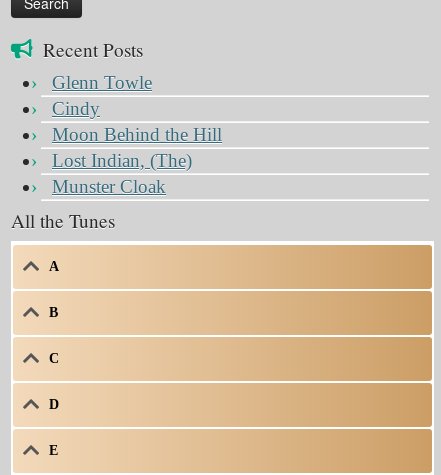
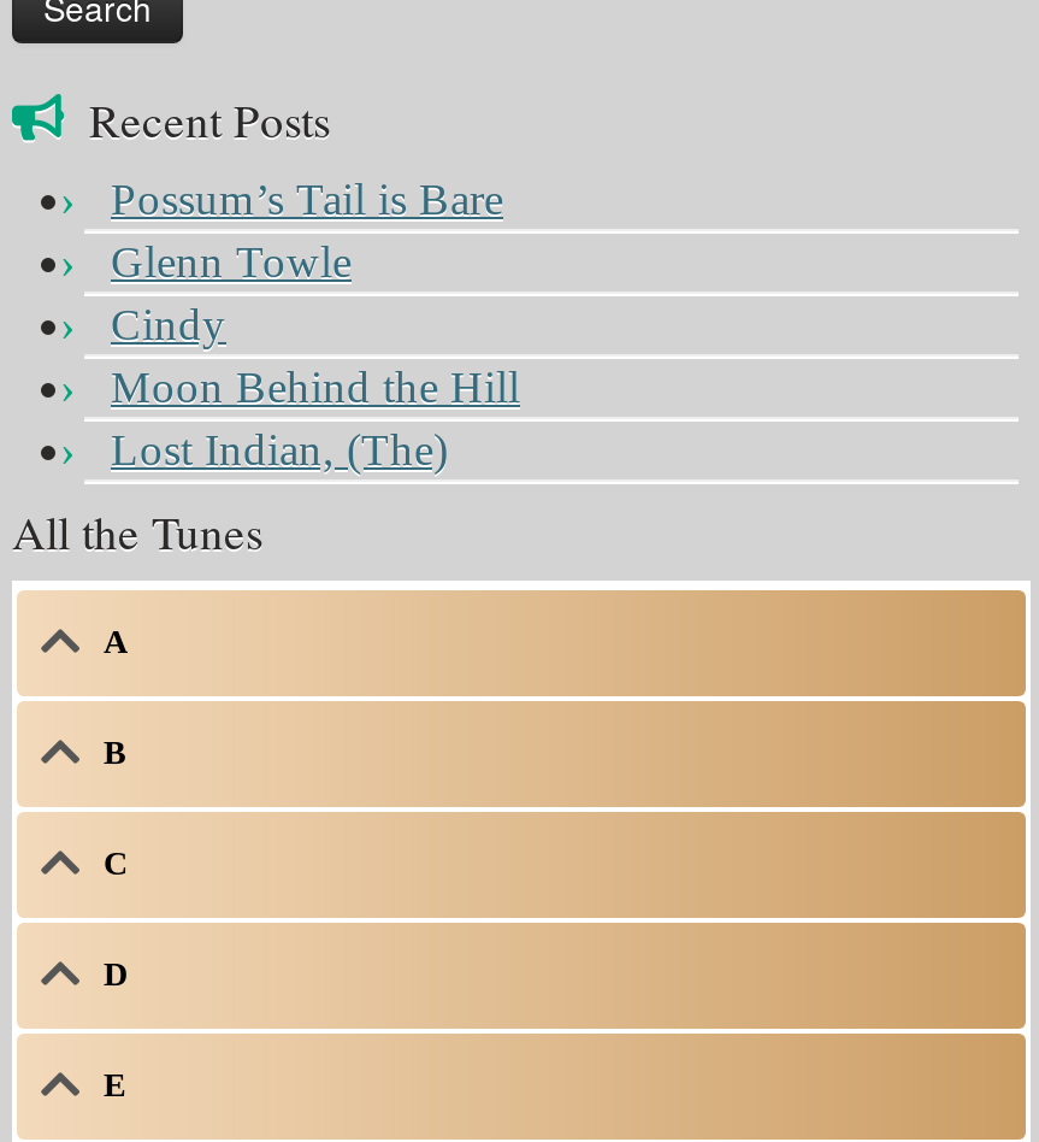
none -> [111,174,503,225] Possum’s Tail is Bare
moved [52,72,222,171] -> [111,237,520,475]: Glenn Towle | Cindy | Moon Behind the Hill | Lost Indian, (The)
[52,176,166,197] Munster Cloak -> none

